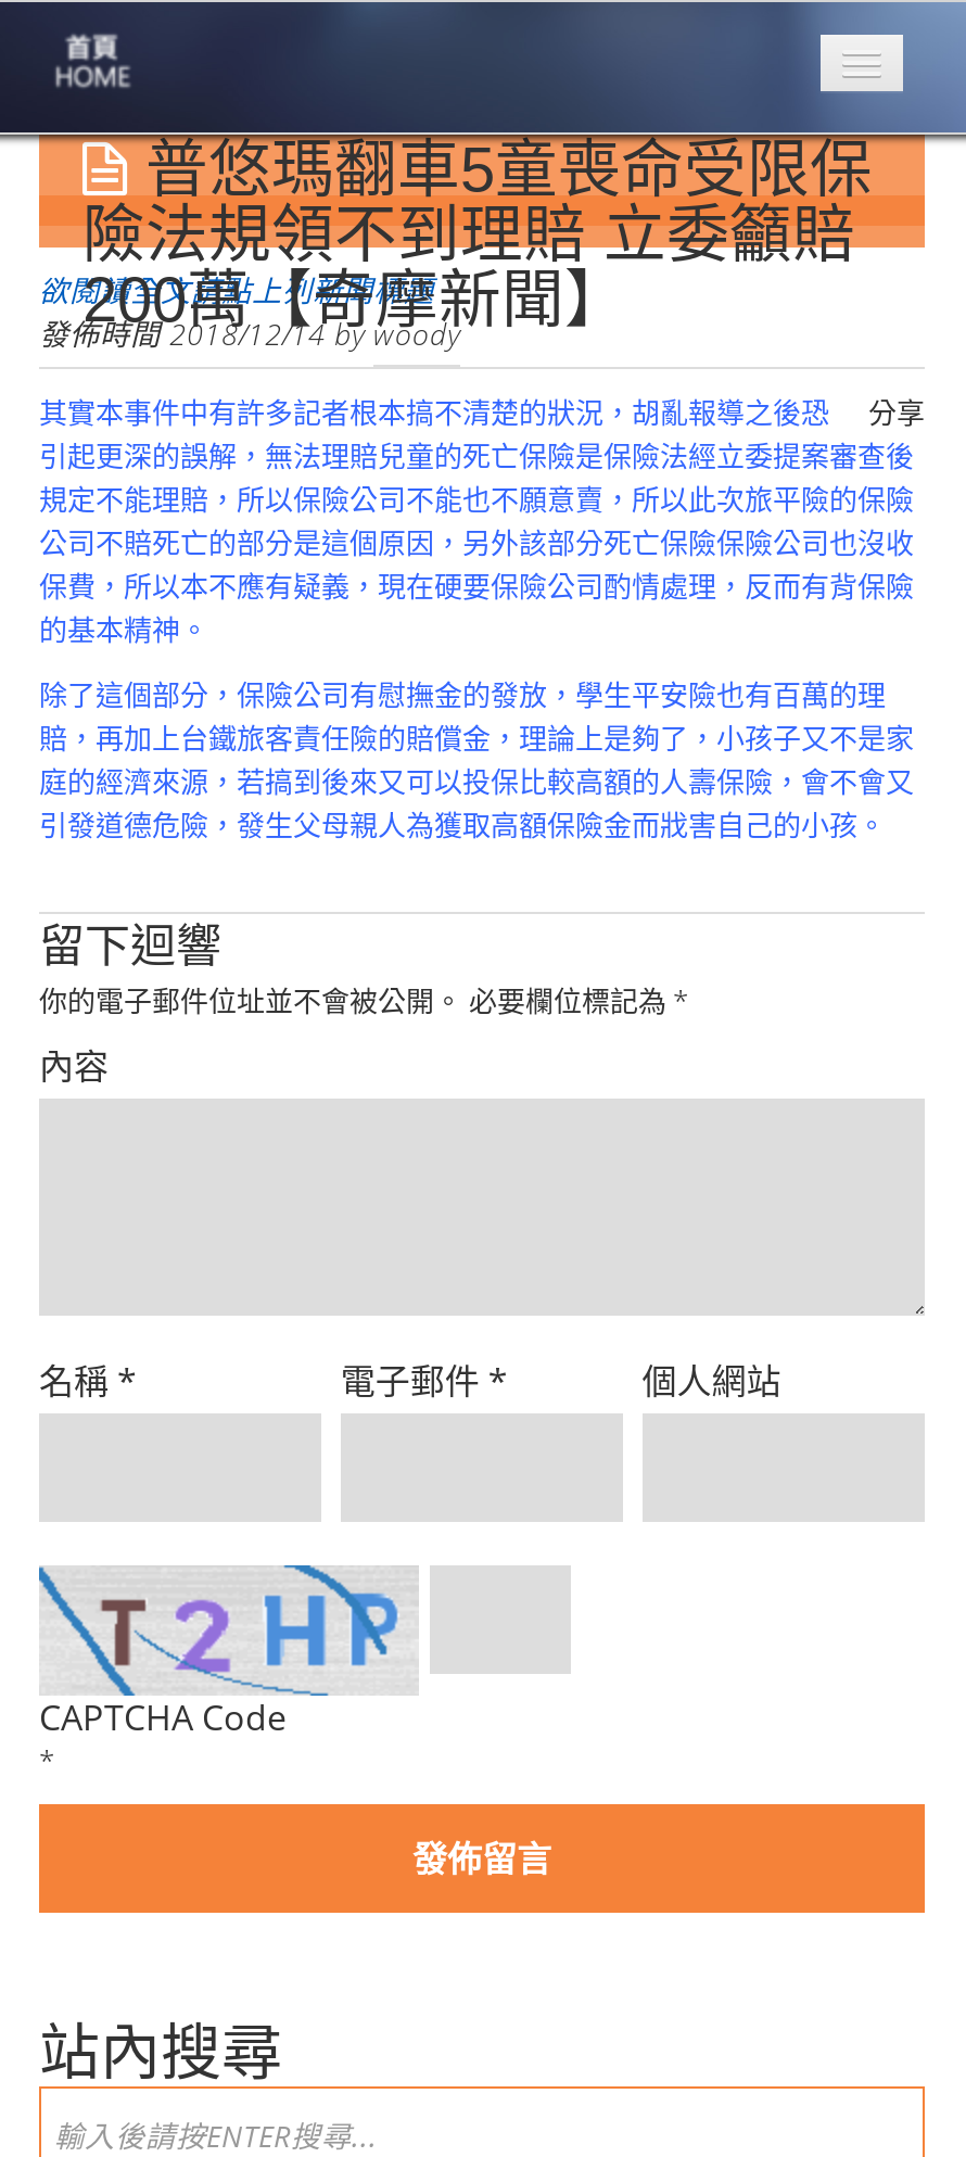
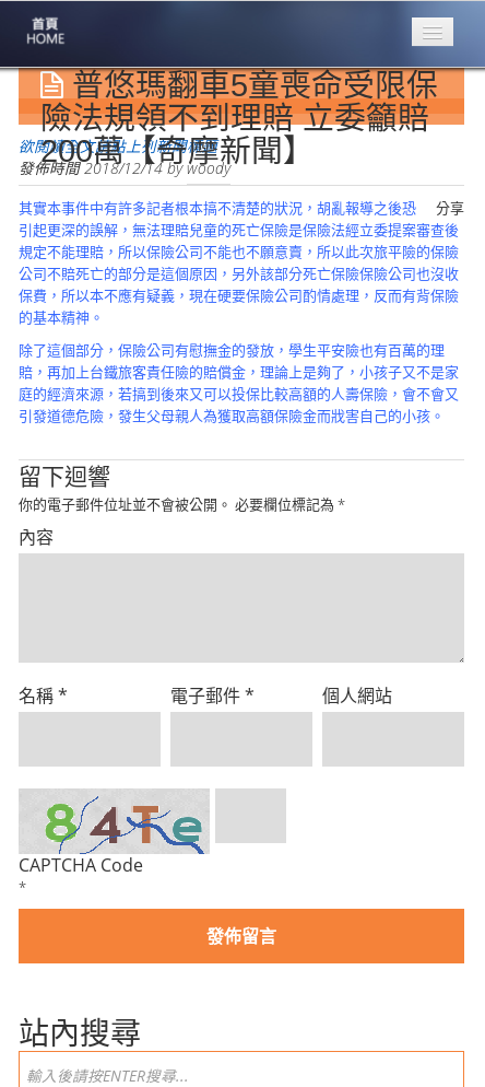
[37,1563,406,1696] [image] -> [19,788,204,855] [image]

